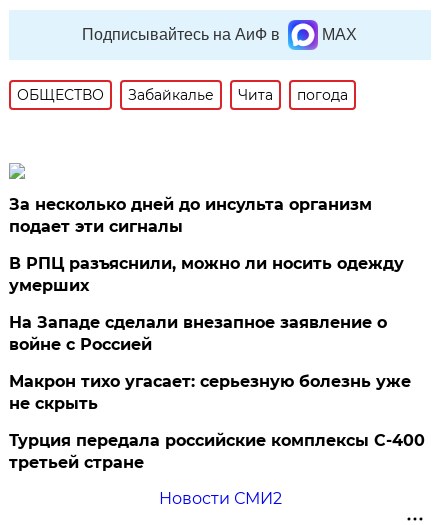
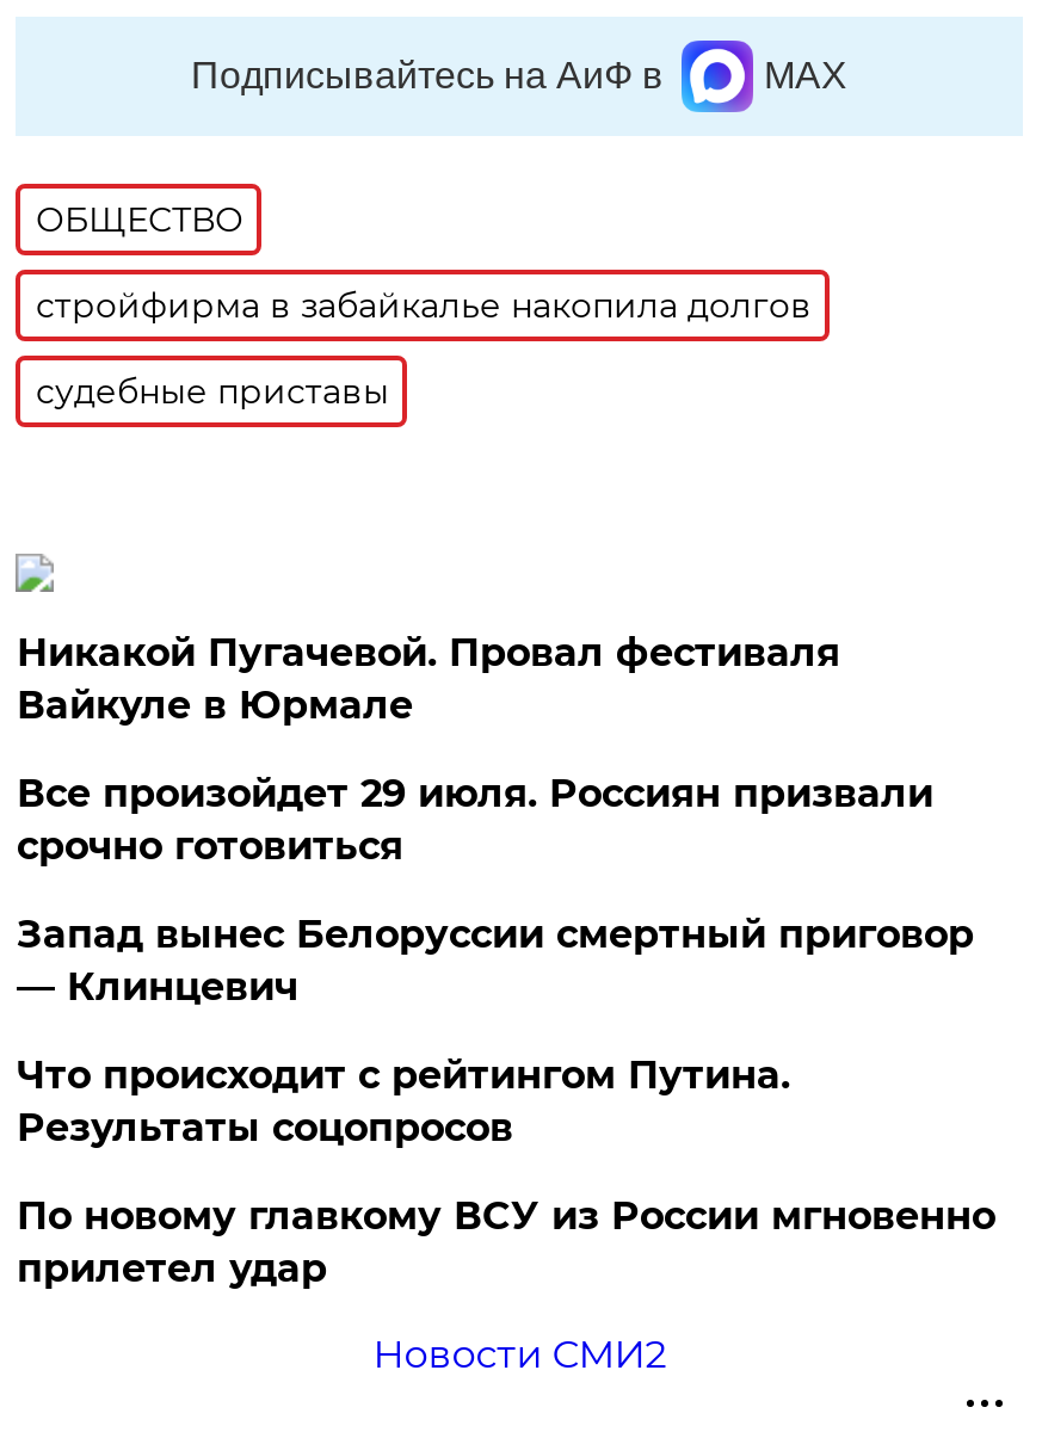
[128,86,348,104] Забайкалье | Чита | погода -> [36,284,811,413] стройфирма в забайкалье накопила долгов | судебные приставы
[9,195,425,472] За несколько дней до инсульта организм | подает эти сигналы | В РПЦ разъяснили, можно ли носить одежду | умерших | На Западе сделали внезапное заявление о | войне с Россией | Макрон тихо угасает: серьезную болезнь уже | не скрыть | Турция передала российские комплексы С-400 | третьей стране -> [16,630,995,1291] Никакой Пугачевой. Провал фестиваля | Вайкуле в Юрмале | Все произойдет 29 июля. Россиян призвали | срочно готовиться | Запад вынес Белоруссии смертный приговор | — Клинцевич | Что происходит с рейтингом Путина. | Результаты соцопросов | По новому главкому ВСУ из России мгновенно | прилетел удар

